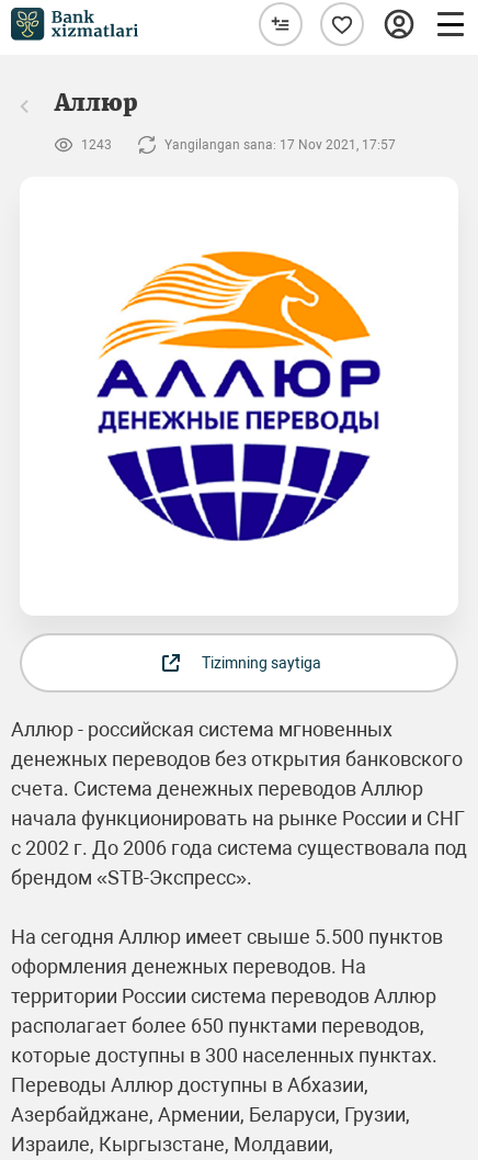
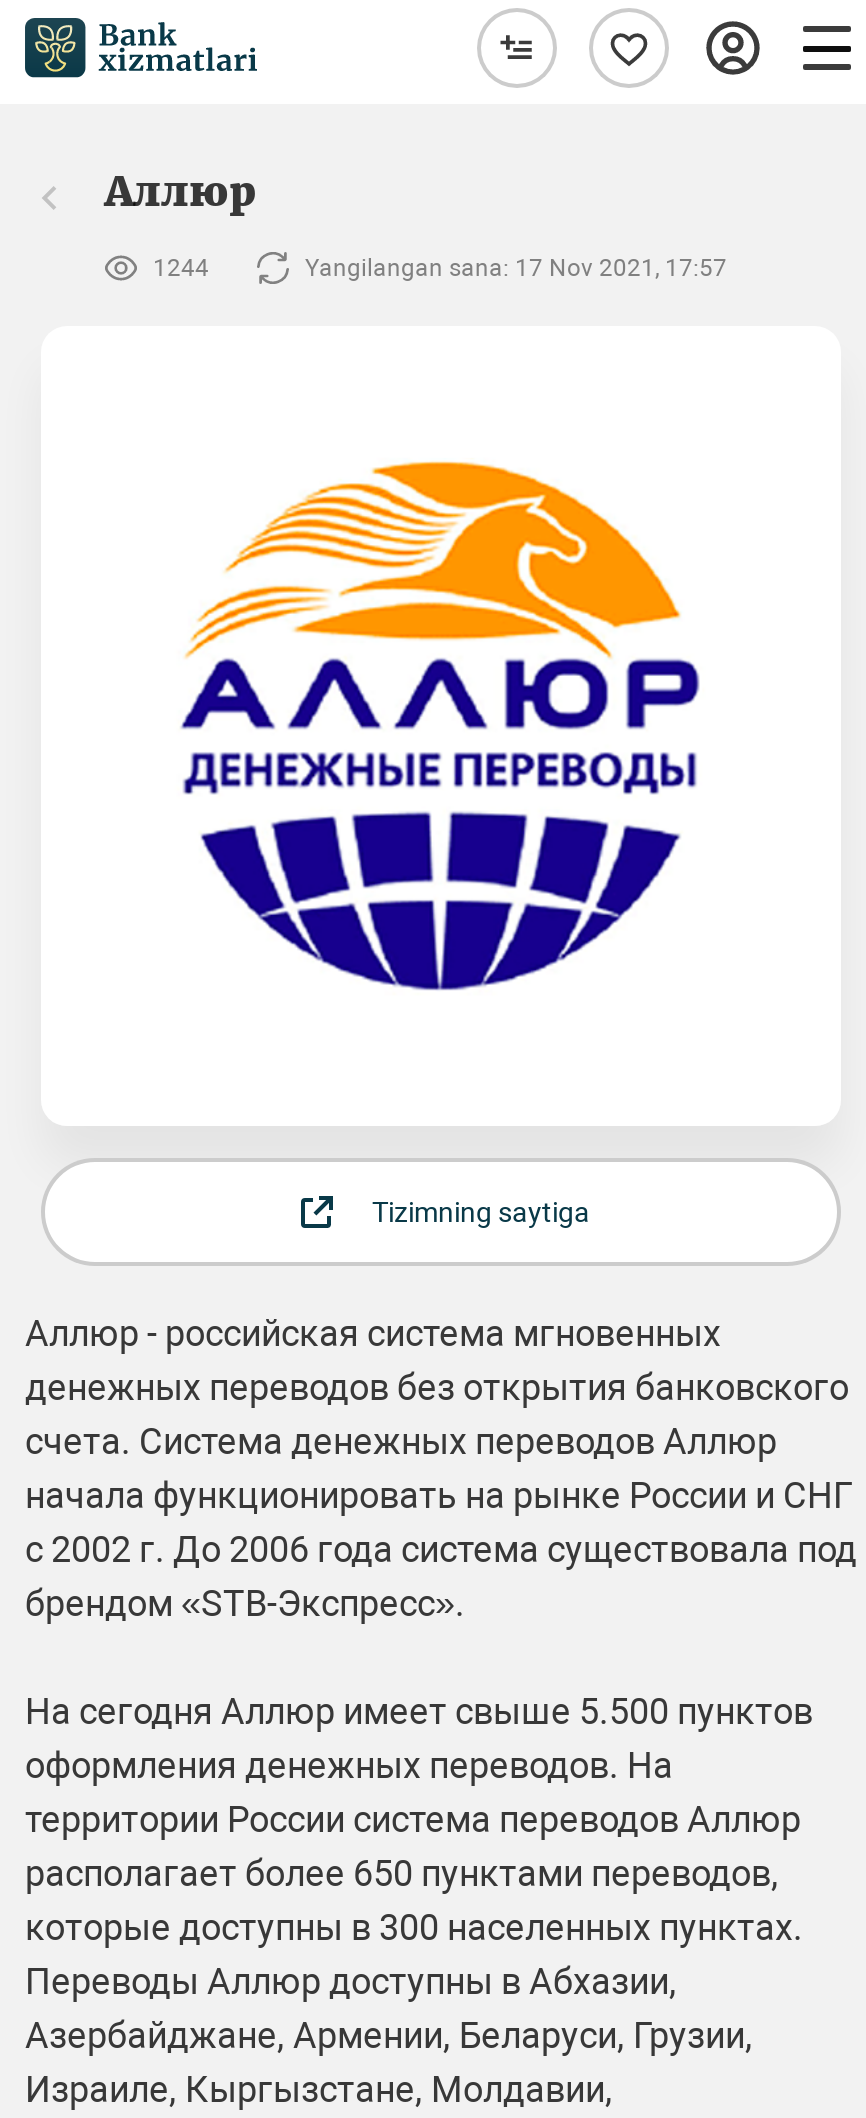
[81,137,112,153] 1243 -> [153,254,209,282] 1244

